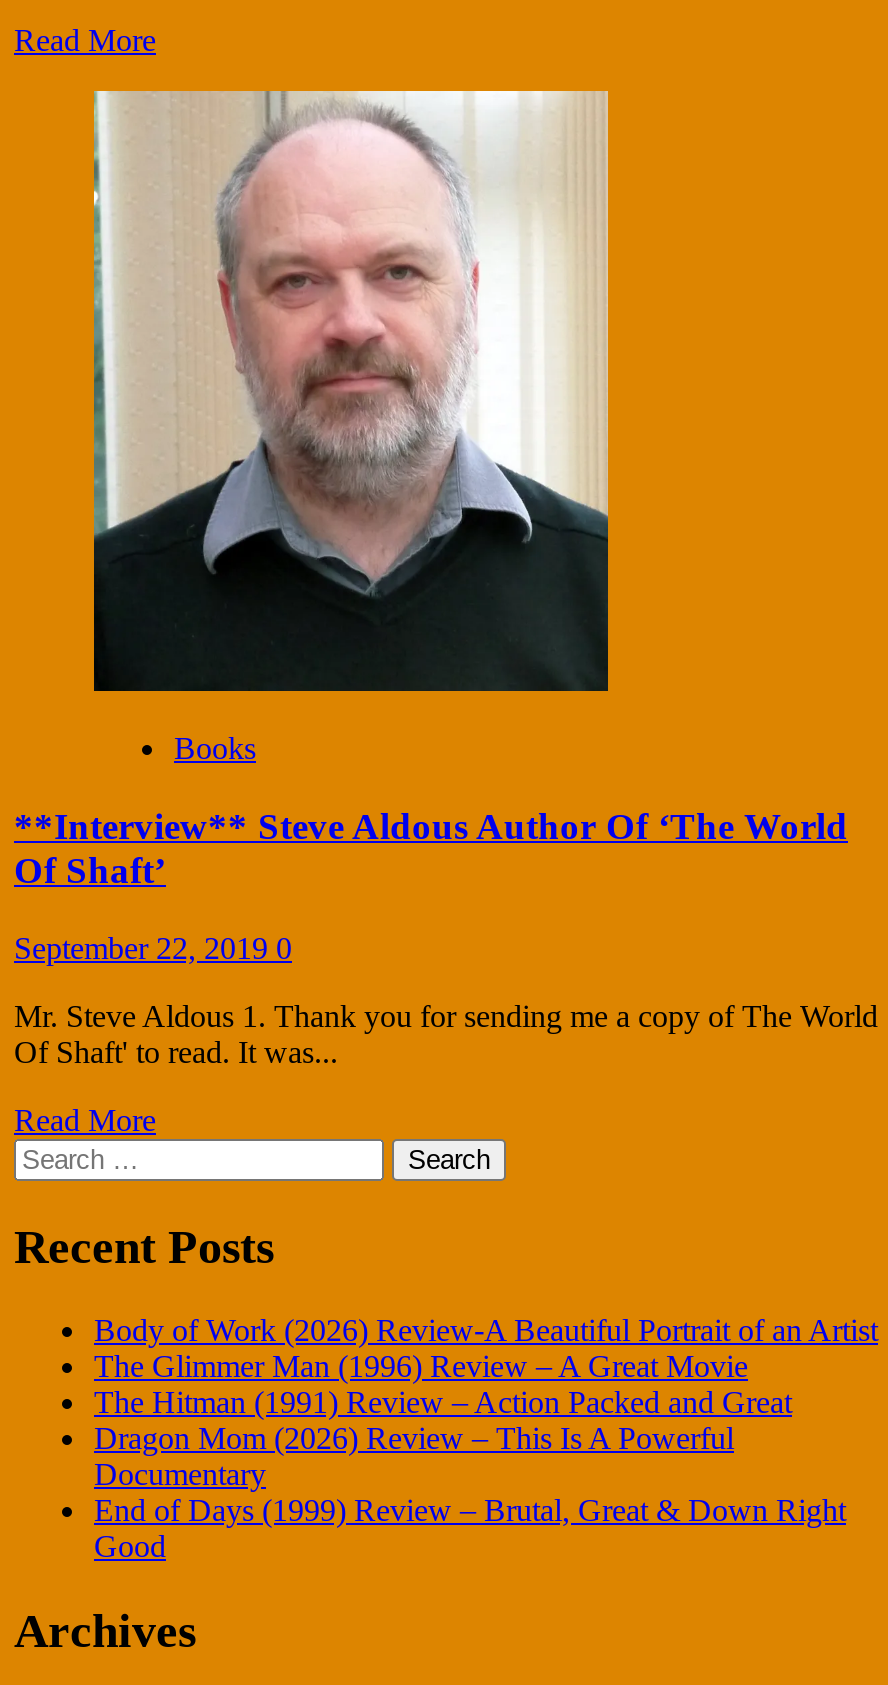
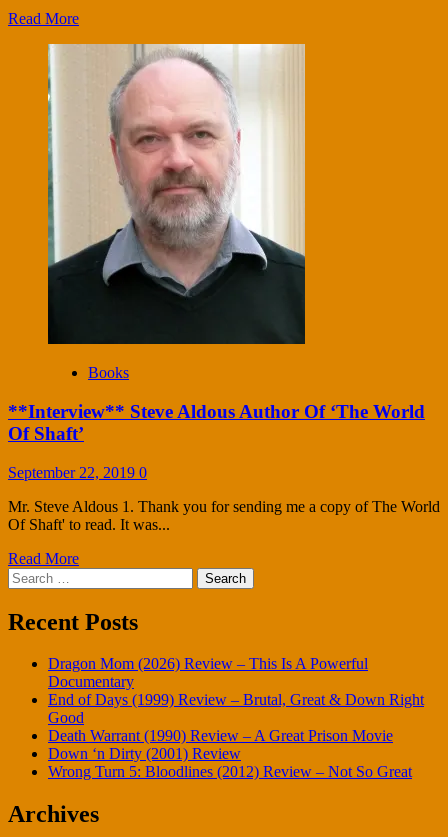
[94,1314,878,1420] Body of Work (2026) Review-A Beautiful Portrait of an Artist | The Glimmer Man (1996) Review – A Great Movie | The Hitman (1991) Review – Action Packed and Great -> none
moved [94,1422,846,1564] -> [48,655,424,726]: Dragon Mom (2026) Review – This Is A Powerful | Documentary | End of Days (1999) Review – Brutal, Great & Down Right | Good
none -> [48,727,412,780] Death Warrant (1990) Review – A Great Prison Movie | Down ‘n Dirty (2001) Review | Wrong Turn 5: Bloodlines (2012) Review – Not So Great

